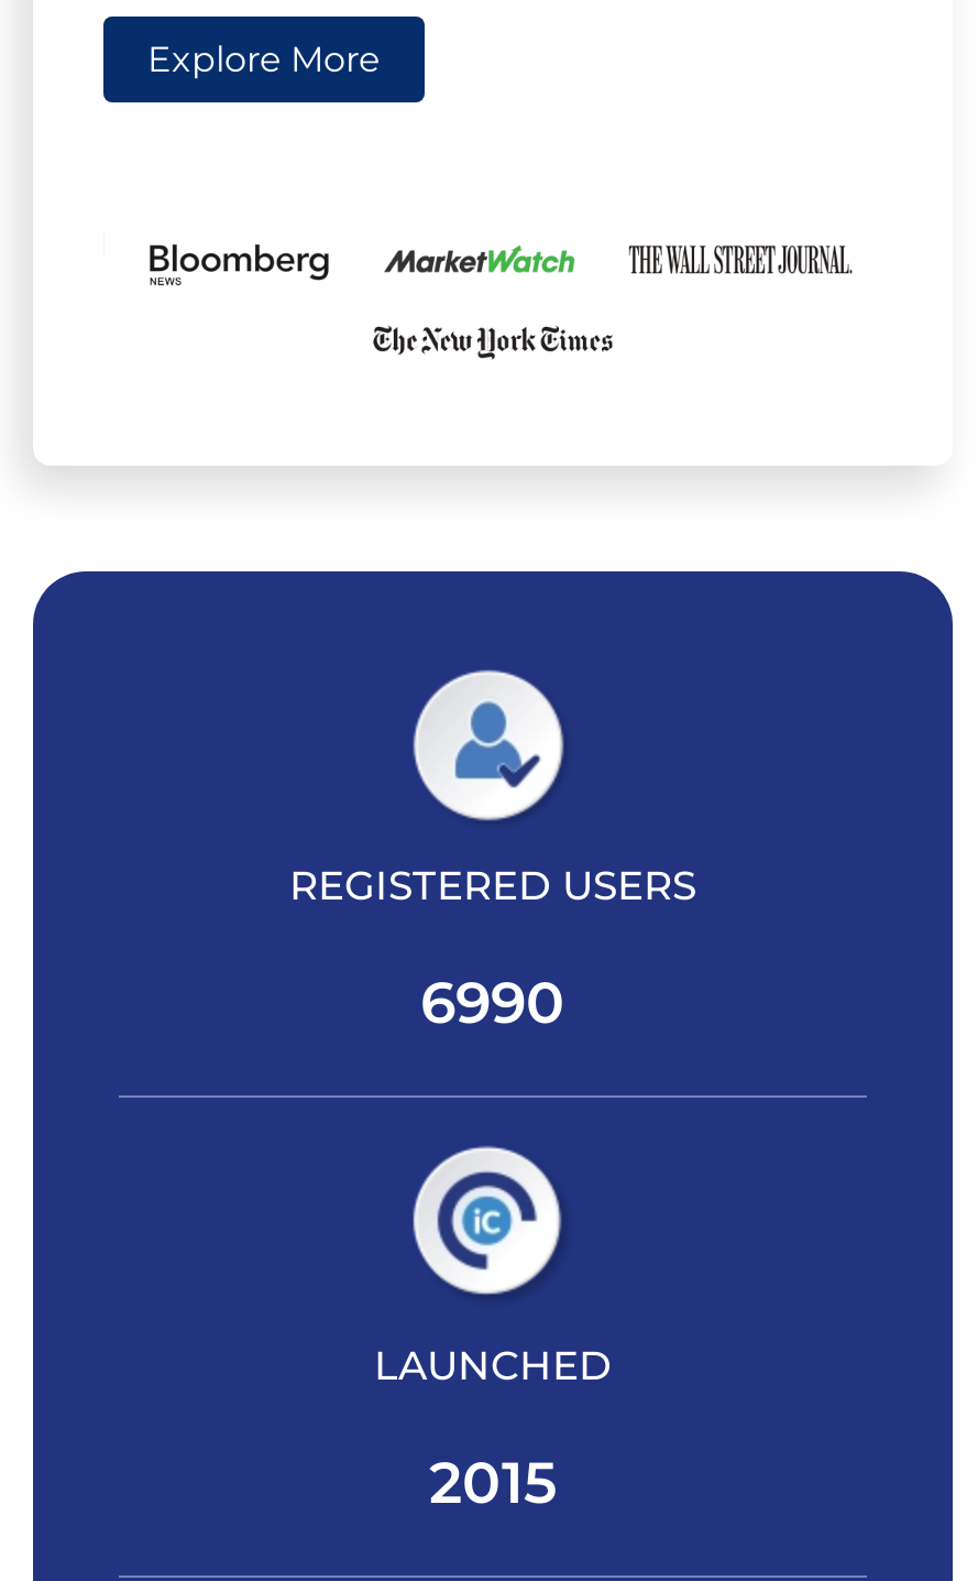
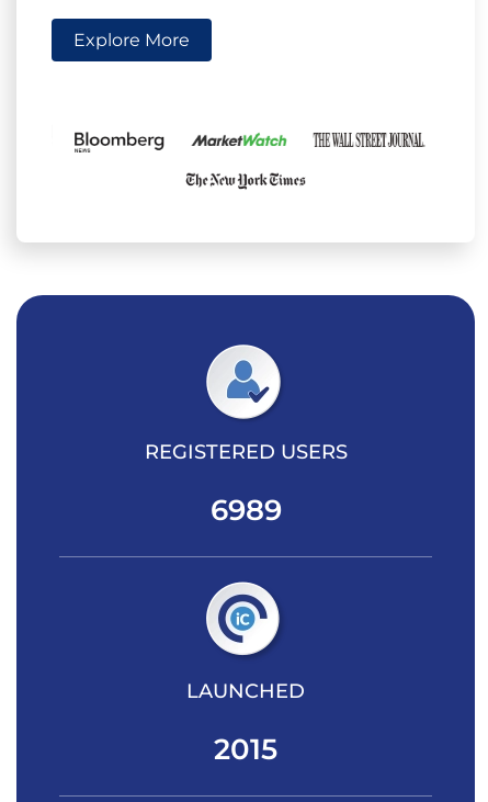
[420,968,565,1039] 6990 -> [210,493,281,528] 6989

